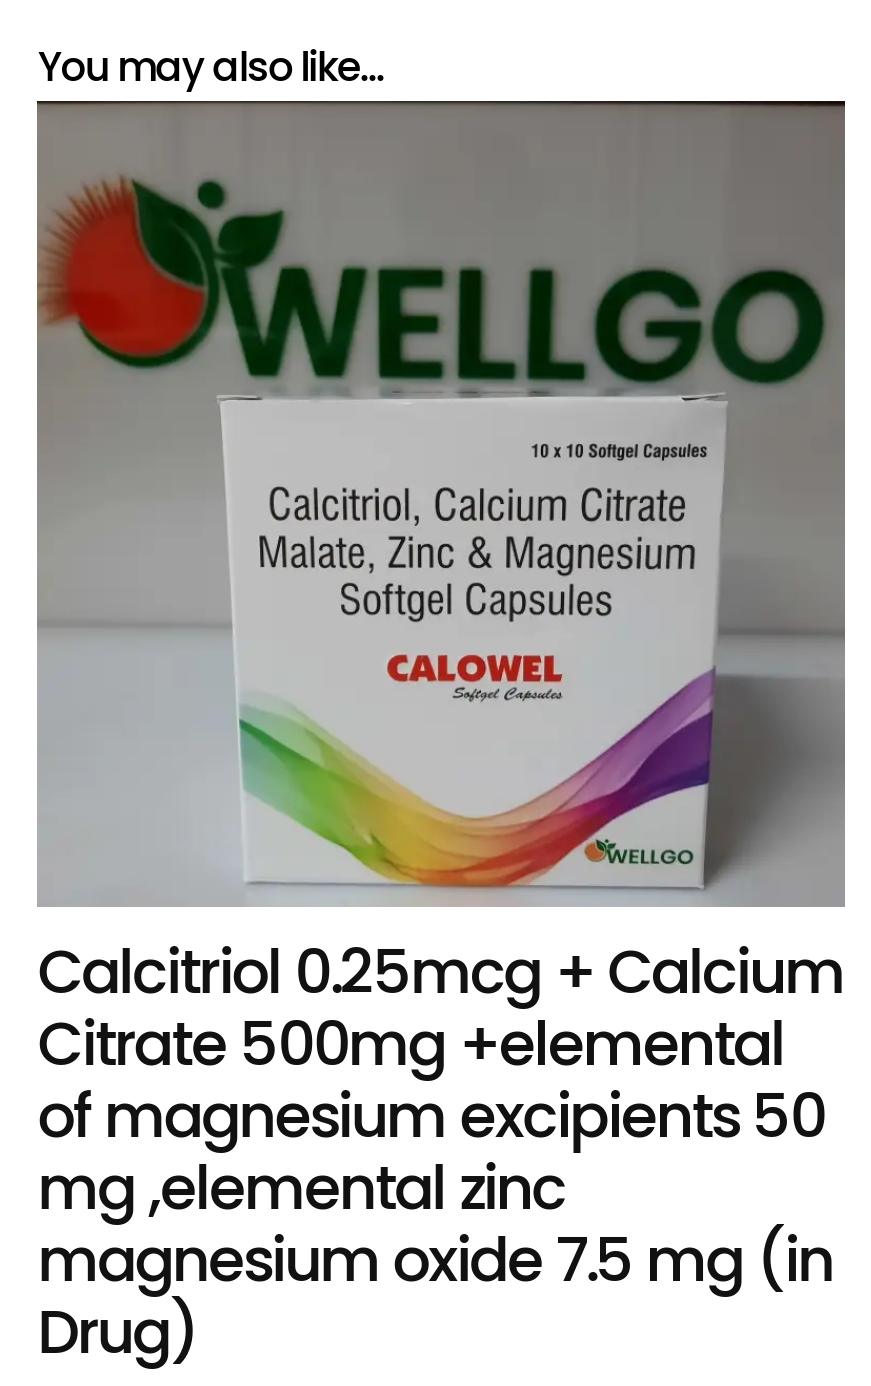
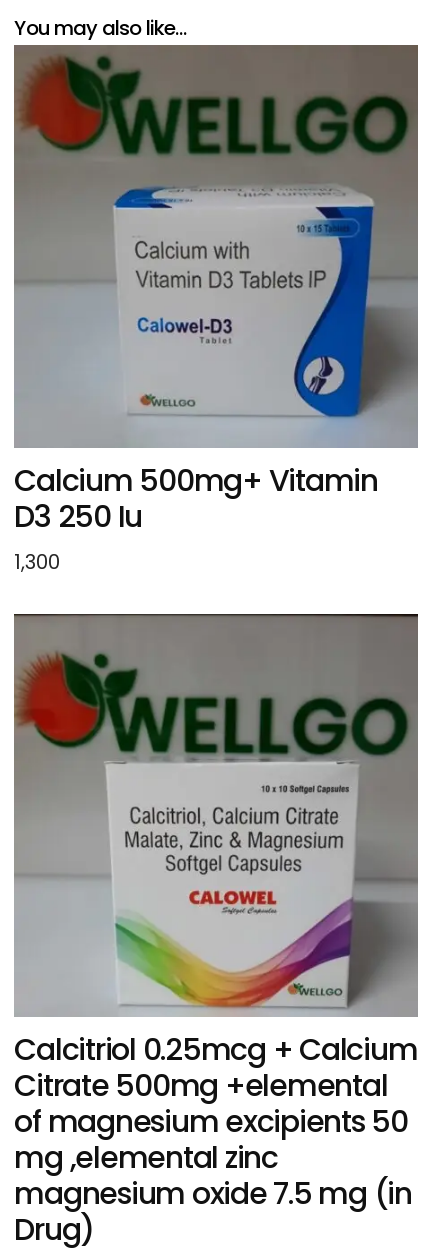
none -> [14,45,416,576] [image] | Calcium 500mg+ Vitamin | D3 250 Iu | 1,300

